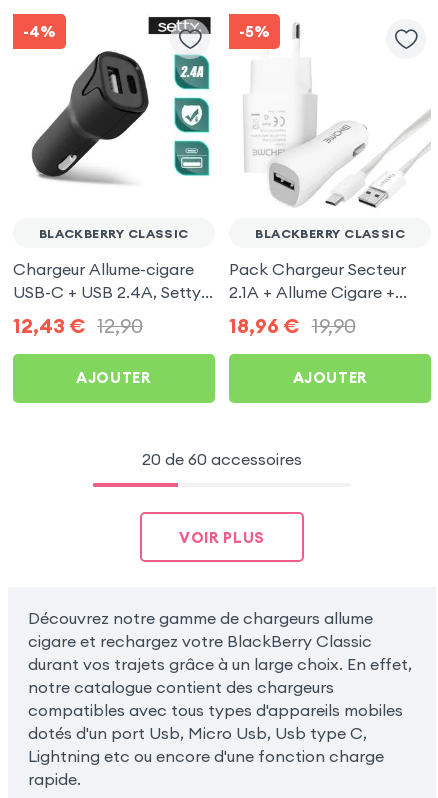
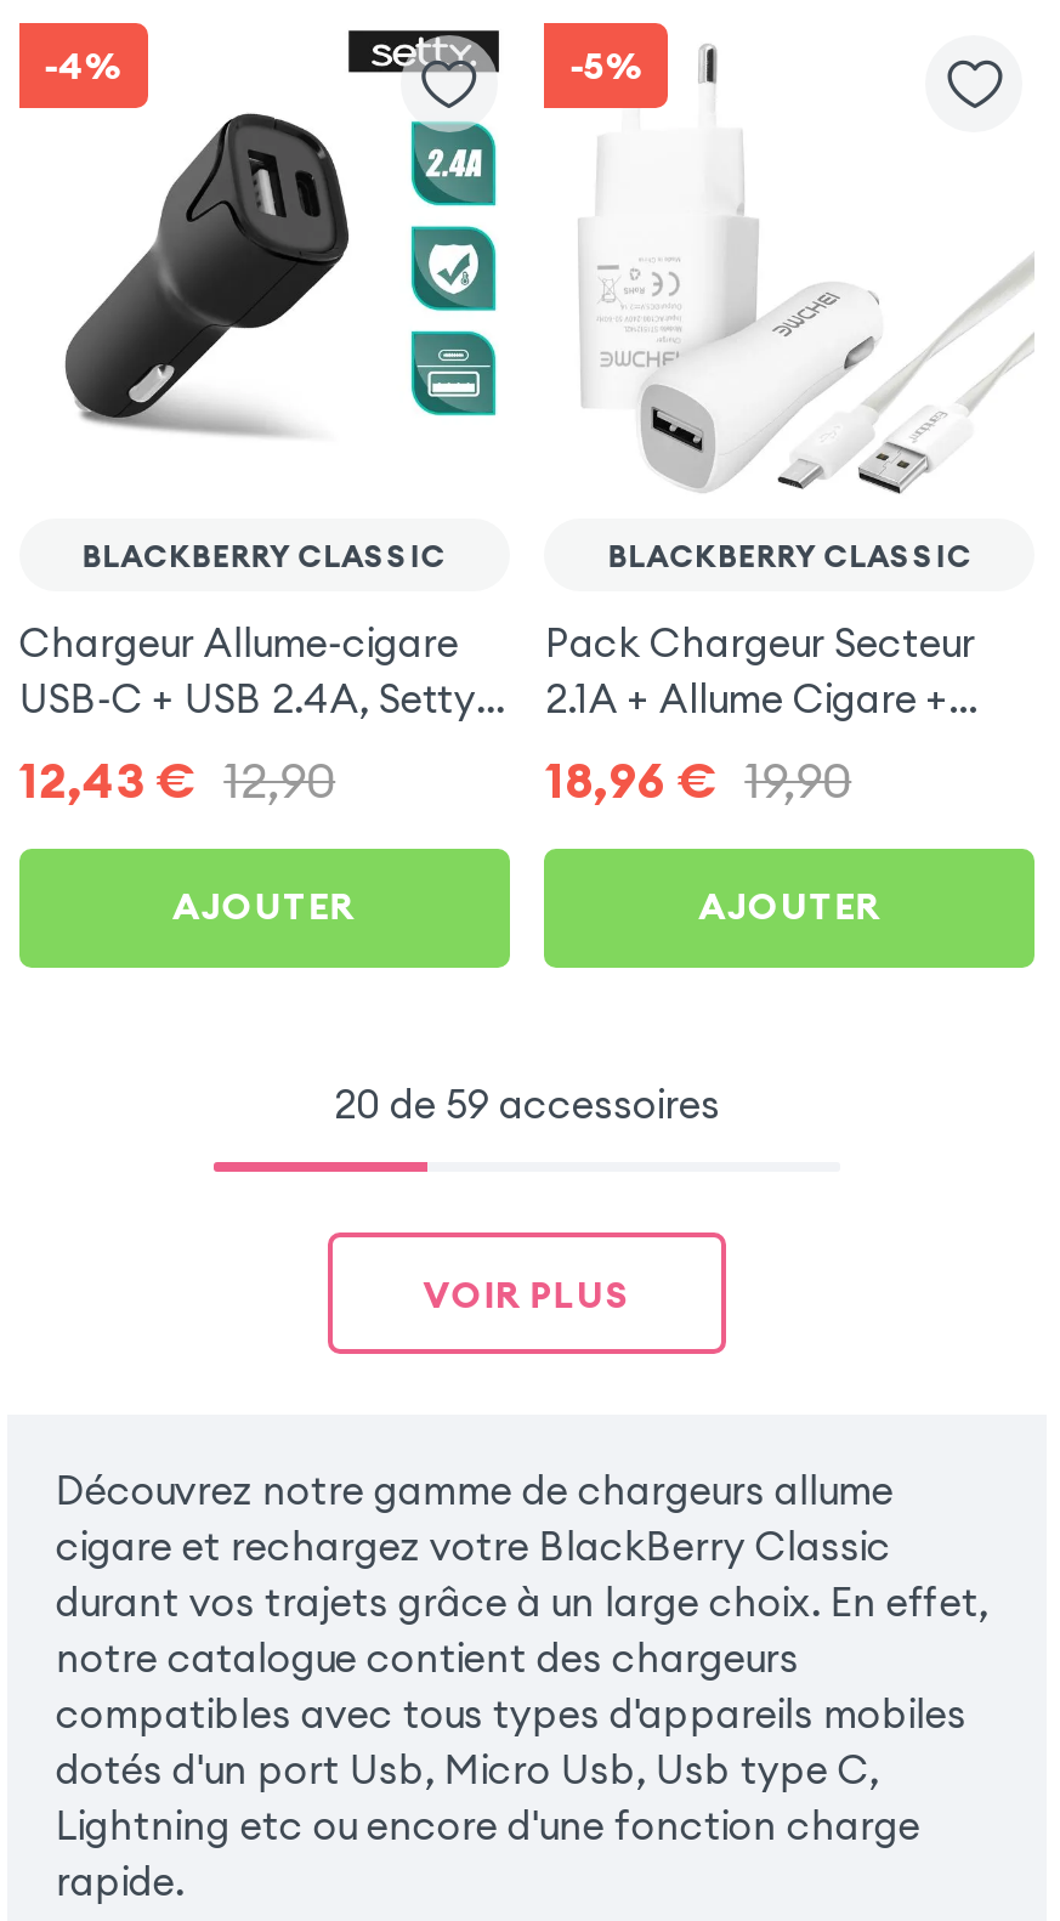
[142,449,302,469] 20 de 60 accessoires -> [334,1079,720,1128] 20 de 59 accessoires

